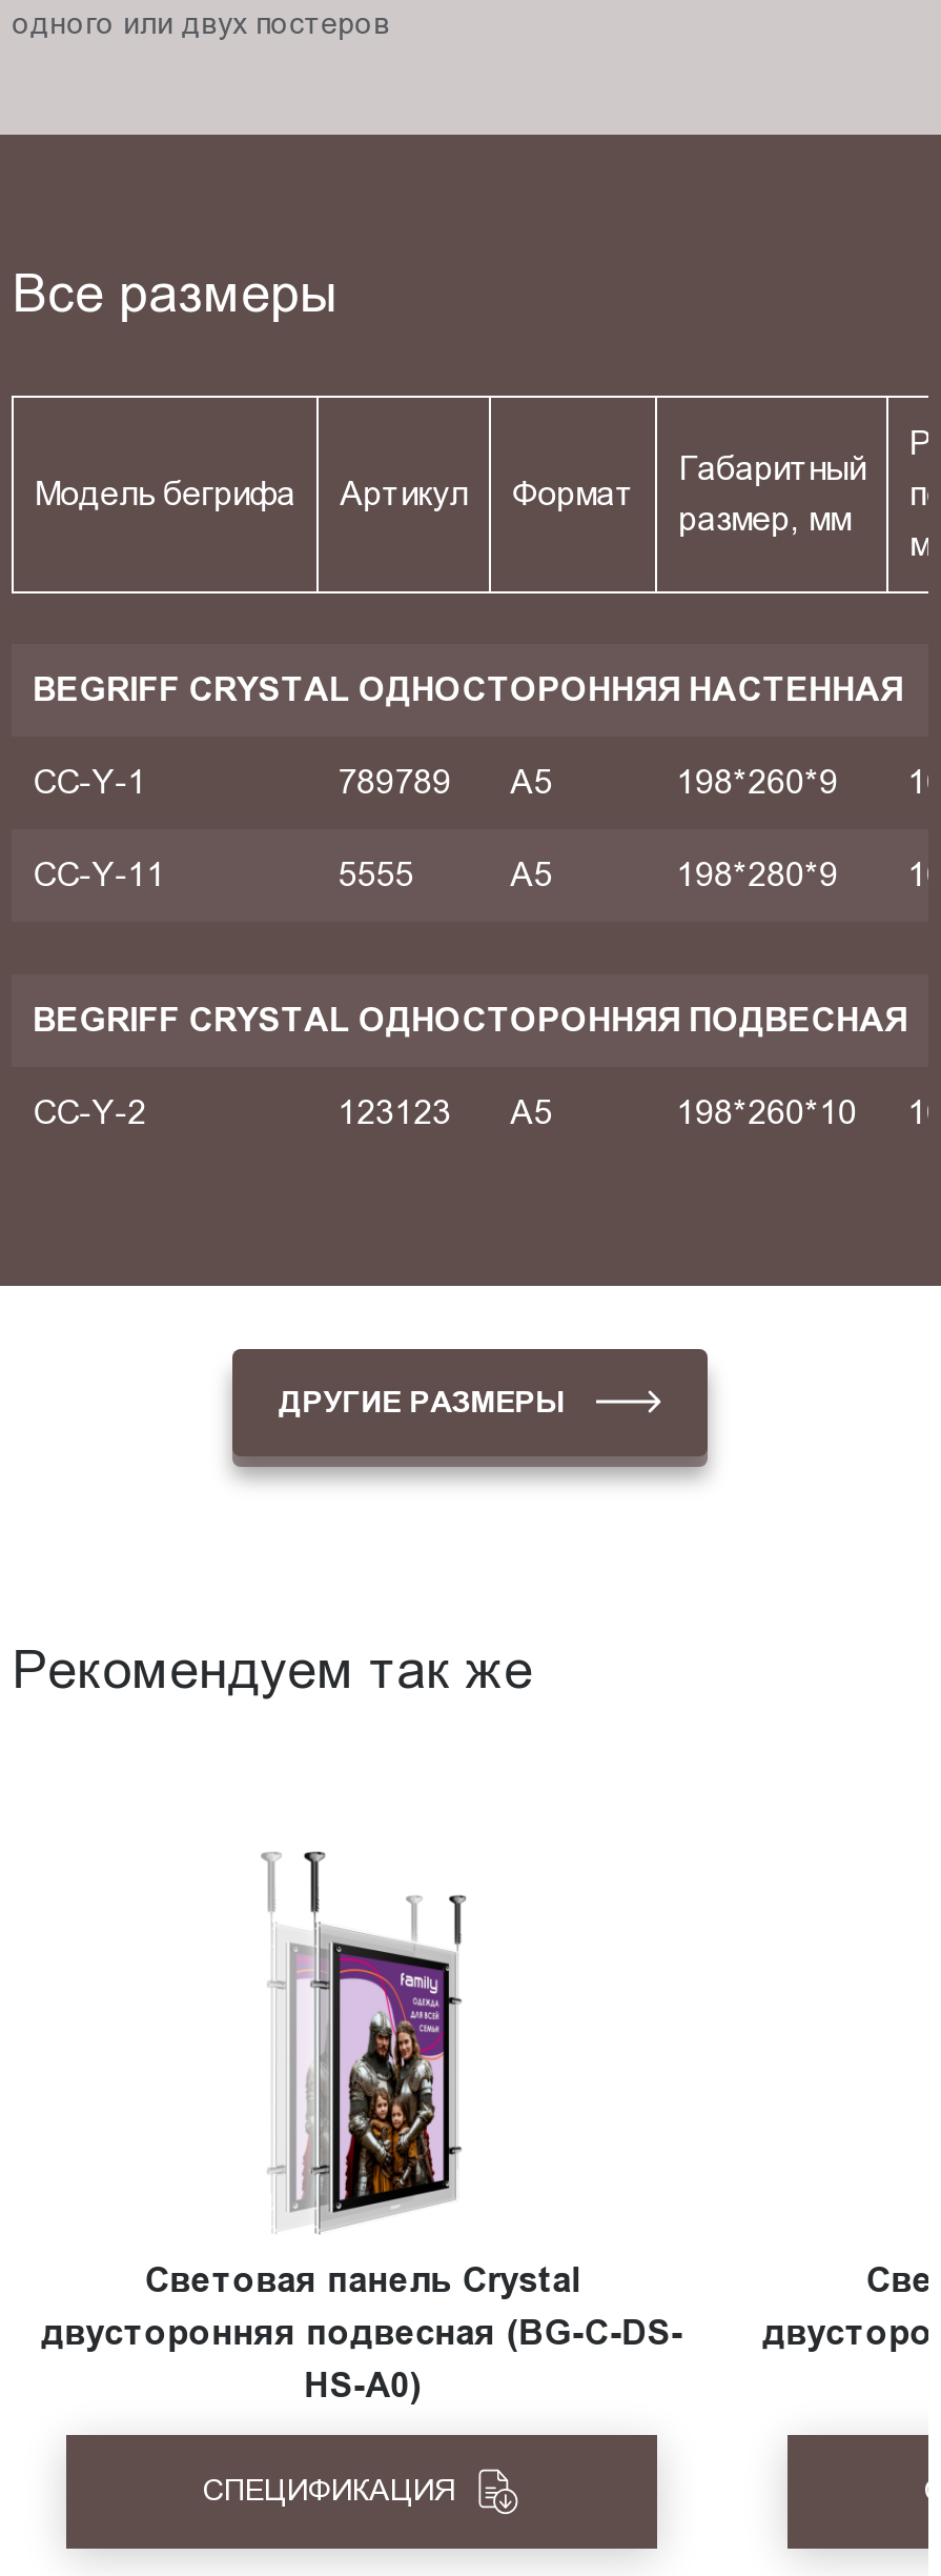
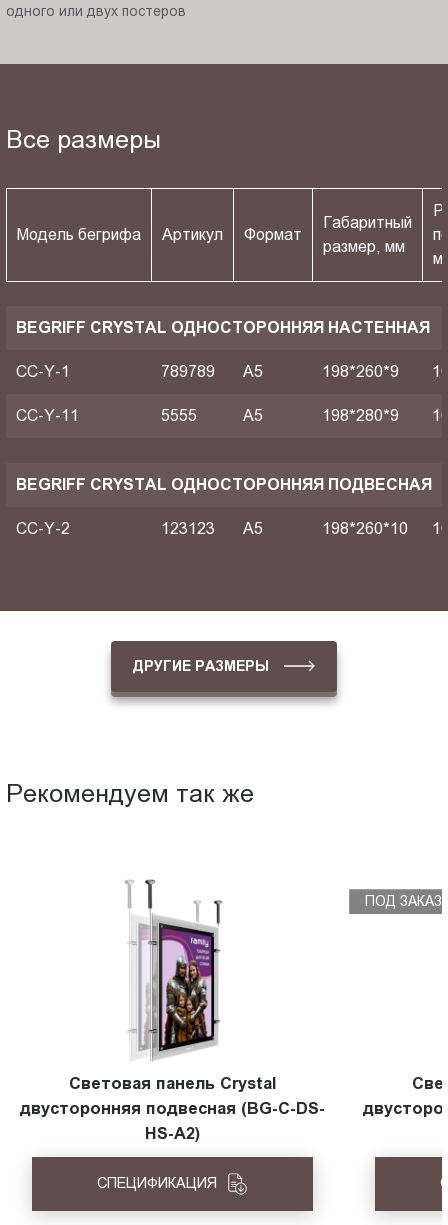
none -> [365,893,442,909] ПОД ЗАКАЗ
[304,2365,420,2403] HS-A0) -> [145,1124,200,1142] HS-A2)

